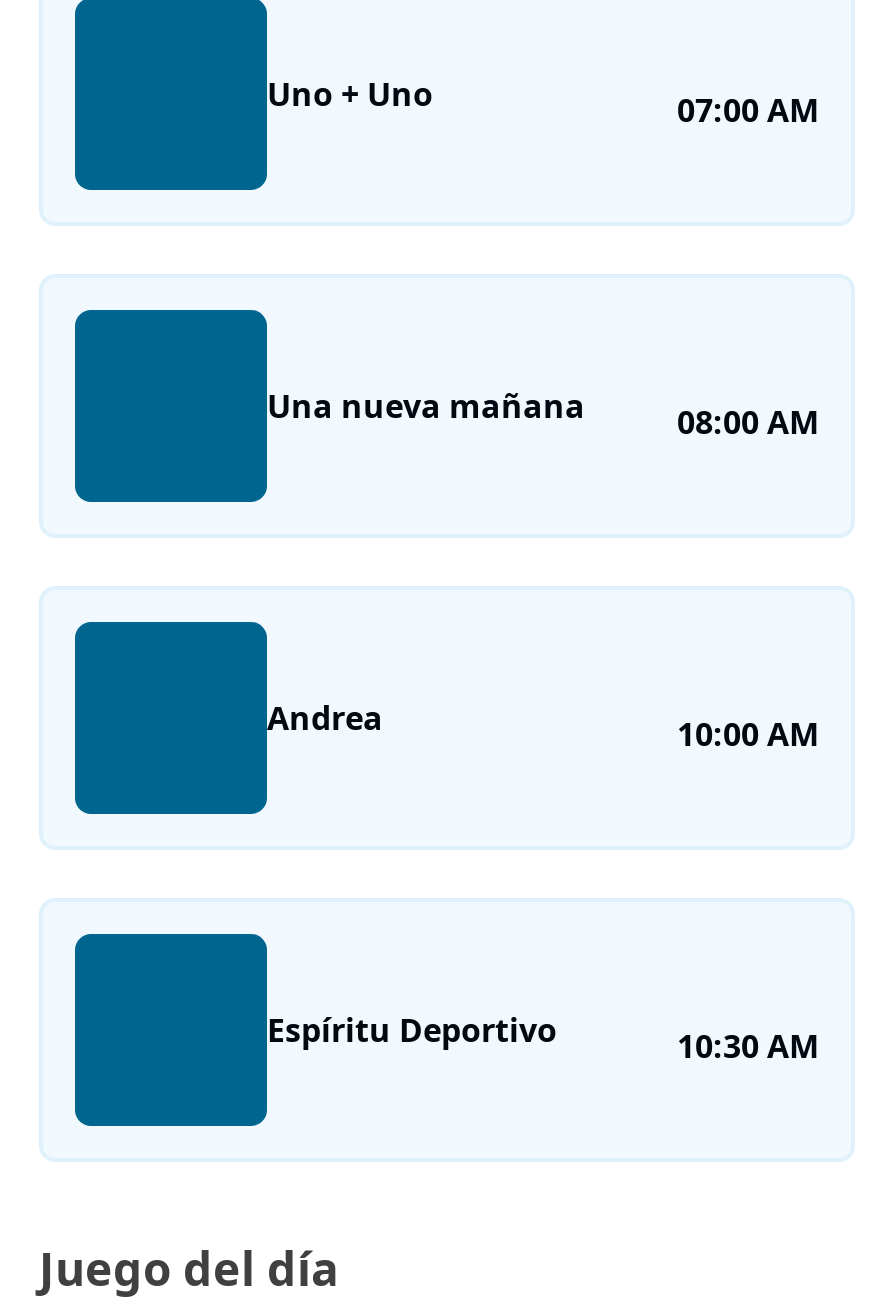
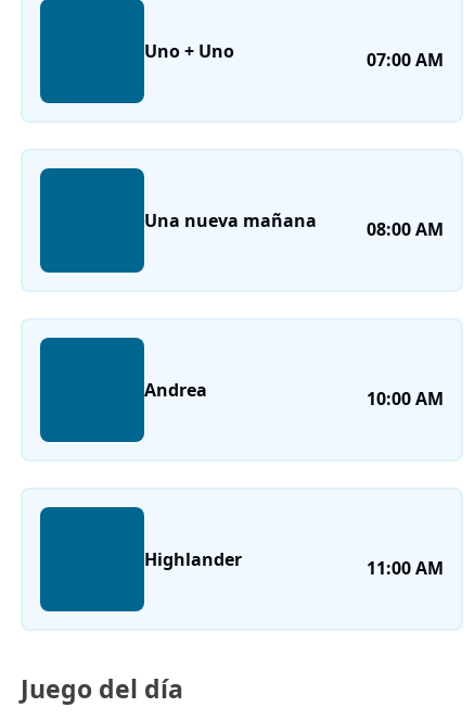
[267,1007,819,1067] Espíritu Deportivo | 10:30 AM -> [144,547,444,579] Highlander | 11:00 AM

